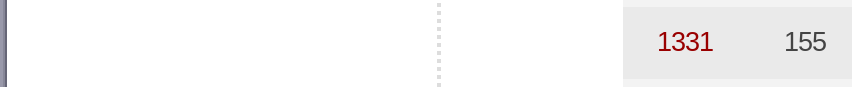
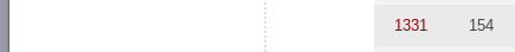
[784,28,826,58] 155 -> [469,17,494,35] 154

